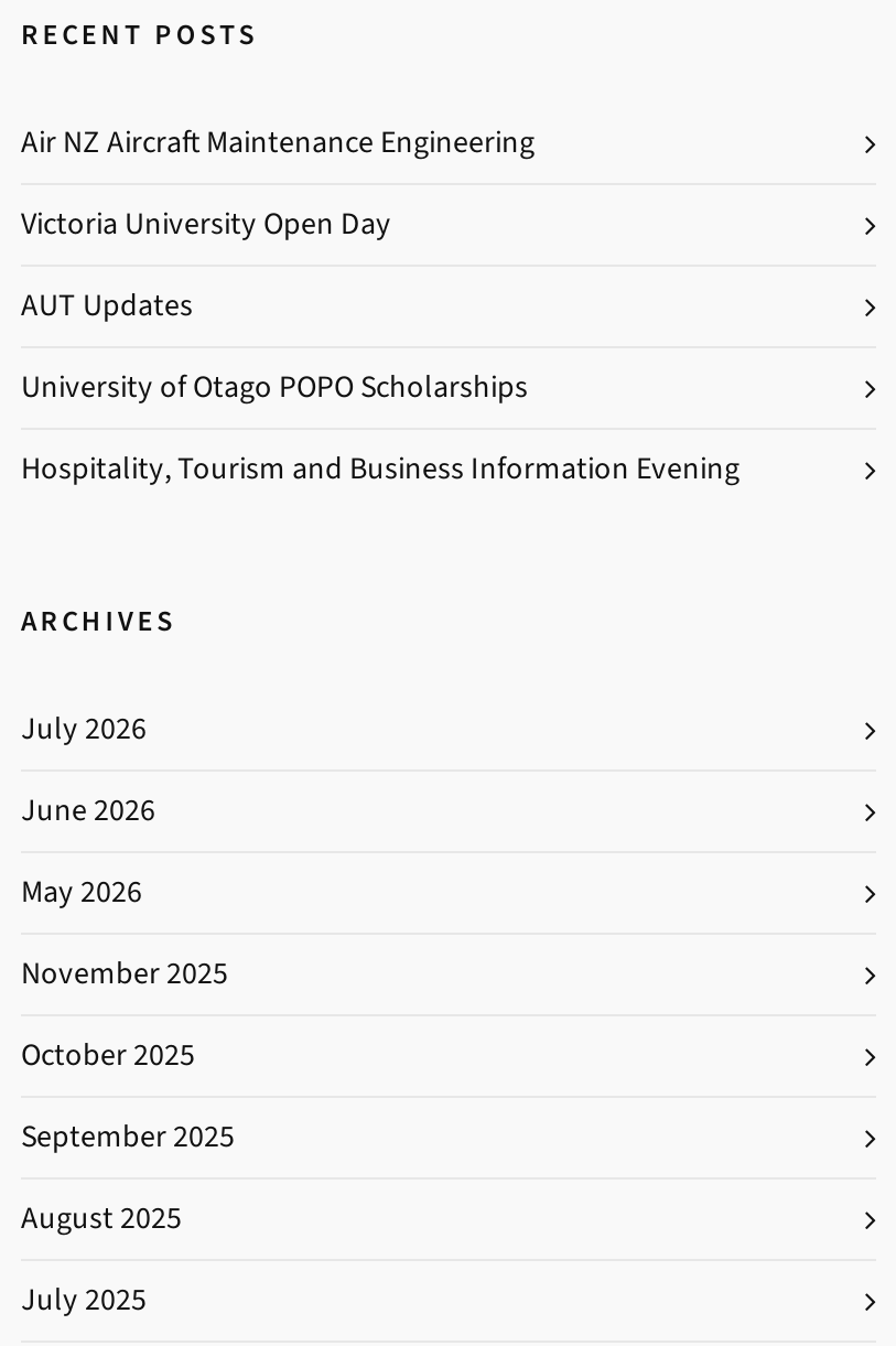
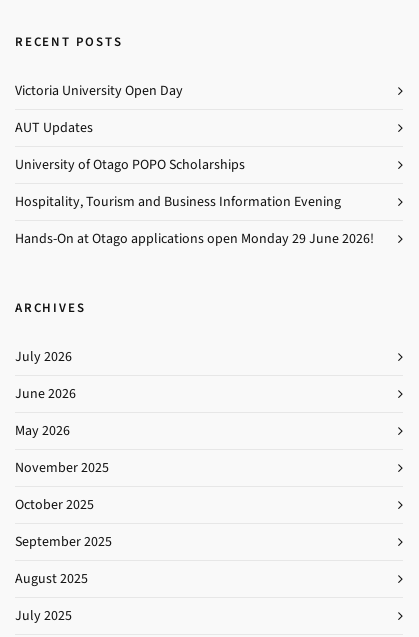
[21,121,535,163] Air NZ Aircraft Maintenance Engineering -> none
moved [21,203,740,489] -> [15,81,341,211]: Victoria University Open Day | AUT Updates | University of Otago POPO Scholarships | Hospitality, Tourism and Business Information Evening
none -> [15,229,374,248] Hands-On at Otago applications open Monday 29 June 2026!

